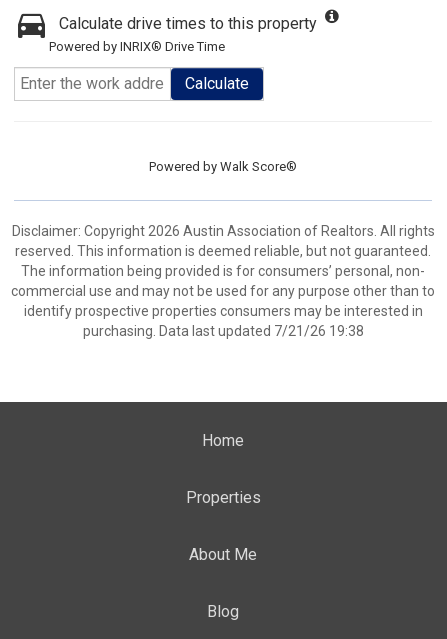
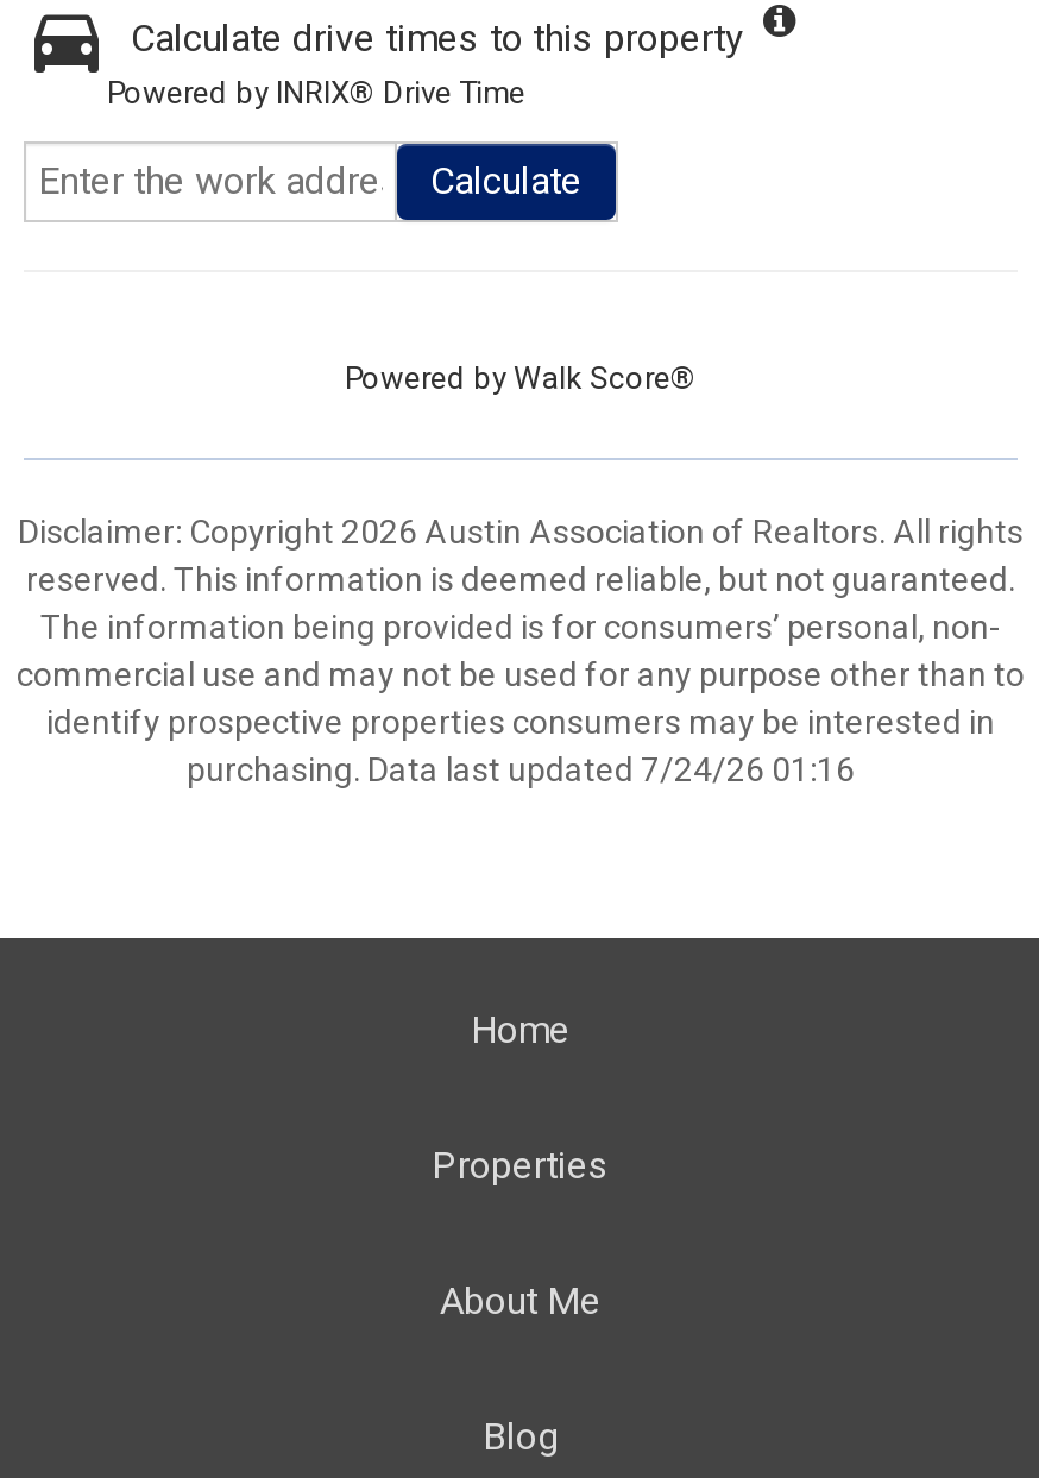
[82,323,363,339] purchasing. Data last updated 7/21/26 19:38 -> [187,750,855,788] purchasing. Data last updated 7/24/26 01:16

